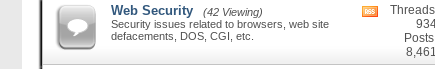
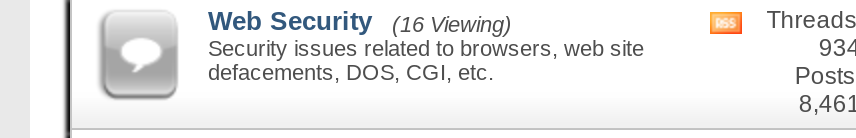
[111,3,263,18] Web Security (42 Viewing) -> [208,6,512,36] Web Security (16 Viewing)

